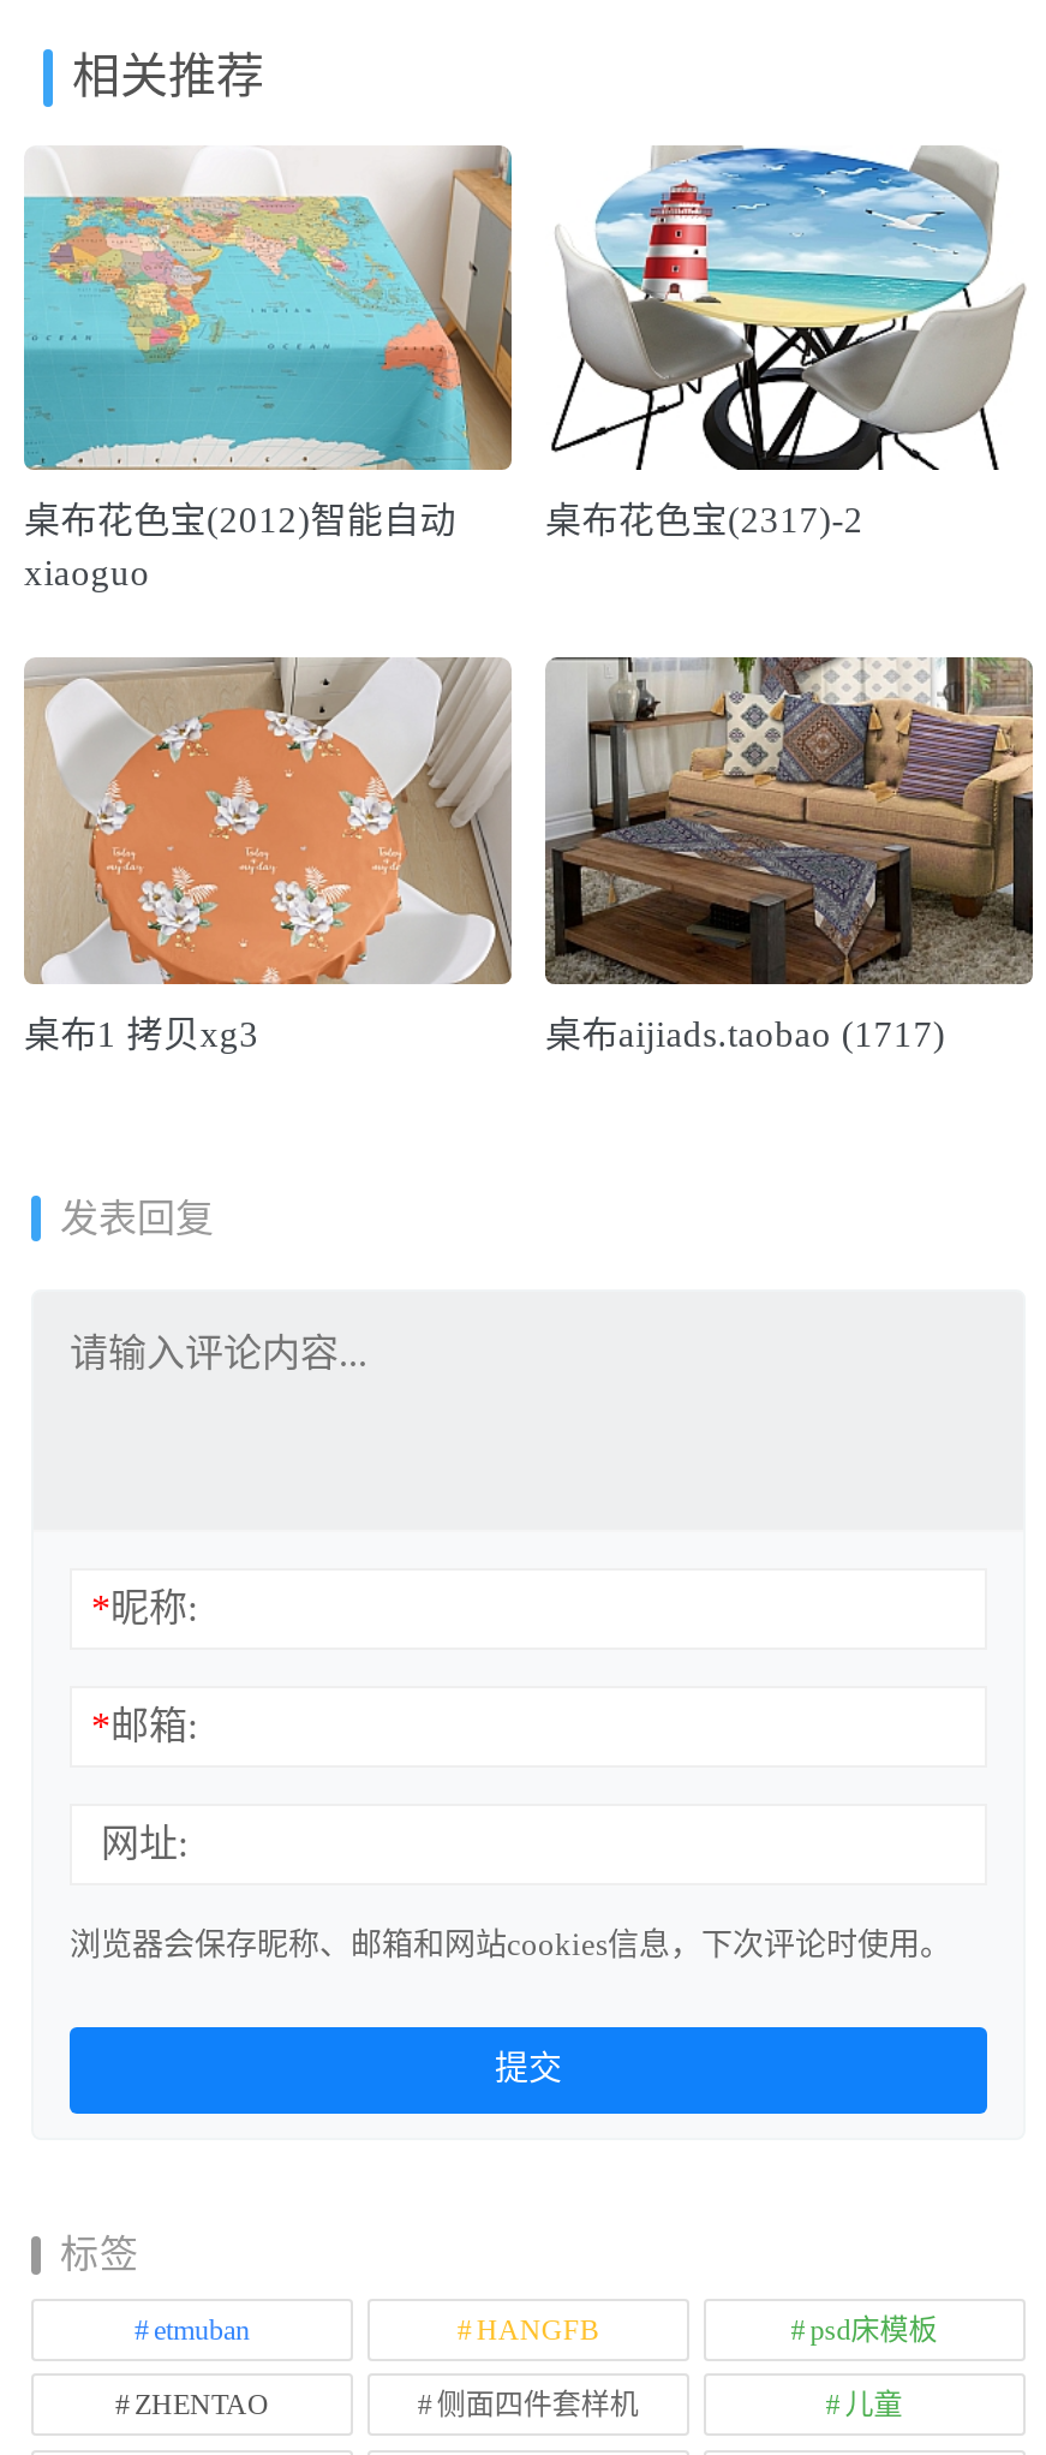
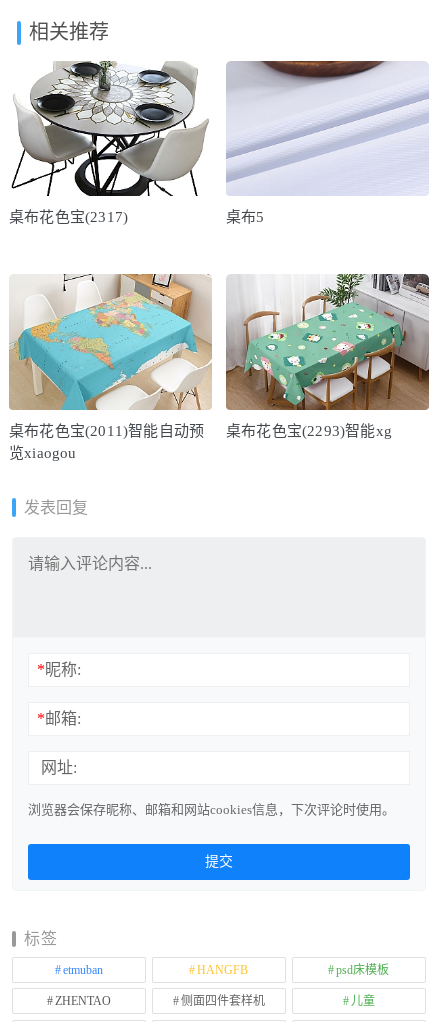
[22,143,514,593] [image] | 桌布花色宝(2012)智能自动 | xiaoguo -> [9,60,265,225] [image] | 桌布花色宝(2317) | 桌布5
[548,145,1030,472] [image] -> [226,60,429,196] [image]
[545,502,864,540] 桌布花色宝(2317)-2 -> [9,423,204,461] 桌布花色宝(2011)智能自动预 | 览xiaogou
[24,655,1035,1053] [image] | 桌布1 拷贝xg3 | 桌布aijiads.taobao (1717) -> [226,273,430,439] [image] | 桌布花色宝(2293)智能xg
[24,657,512,987] [image] -> [10,274,212,411] [image]

